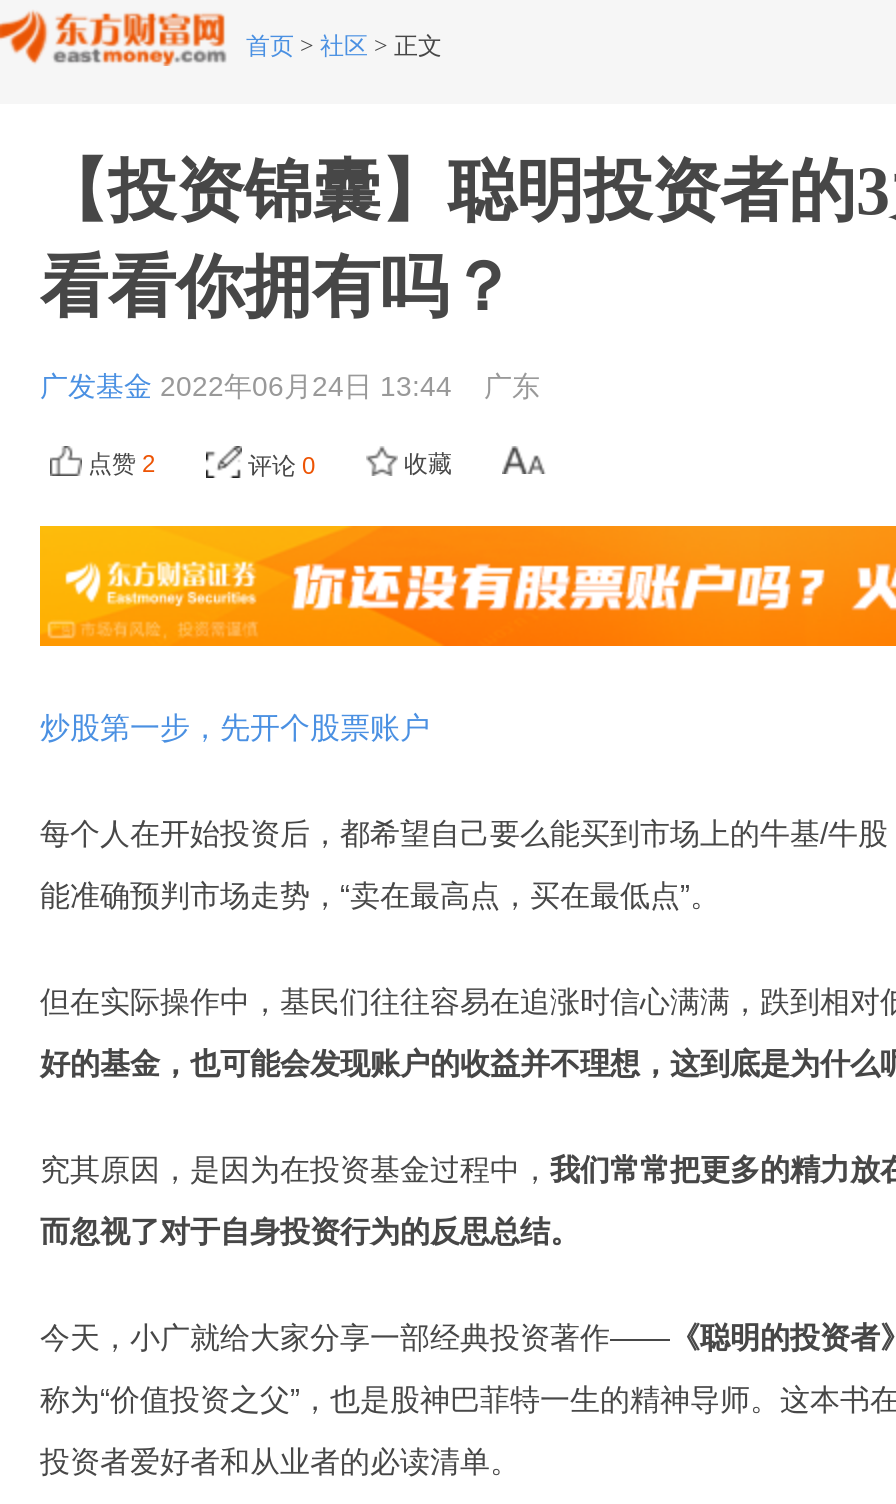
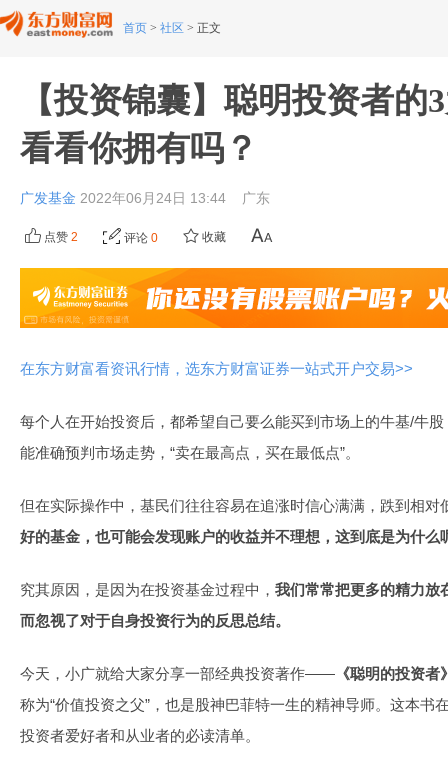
[40,710,430,744] 炒股第一步，先开个股票账户 -> [20,360,413,377] 在东方财富看资讯行情，选东方财富证券一站式开户交易>>

